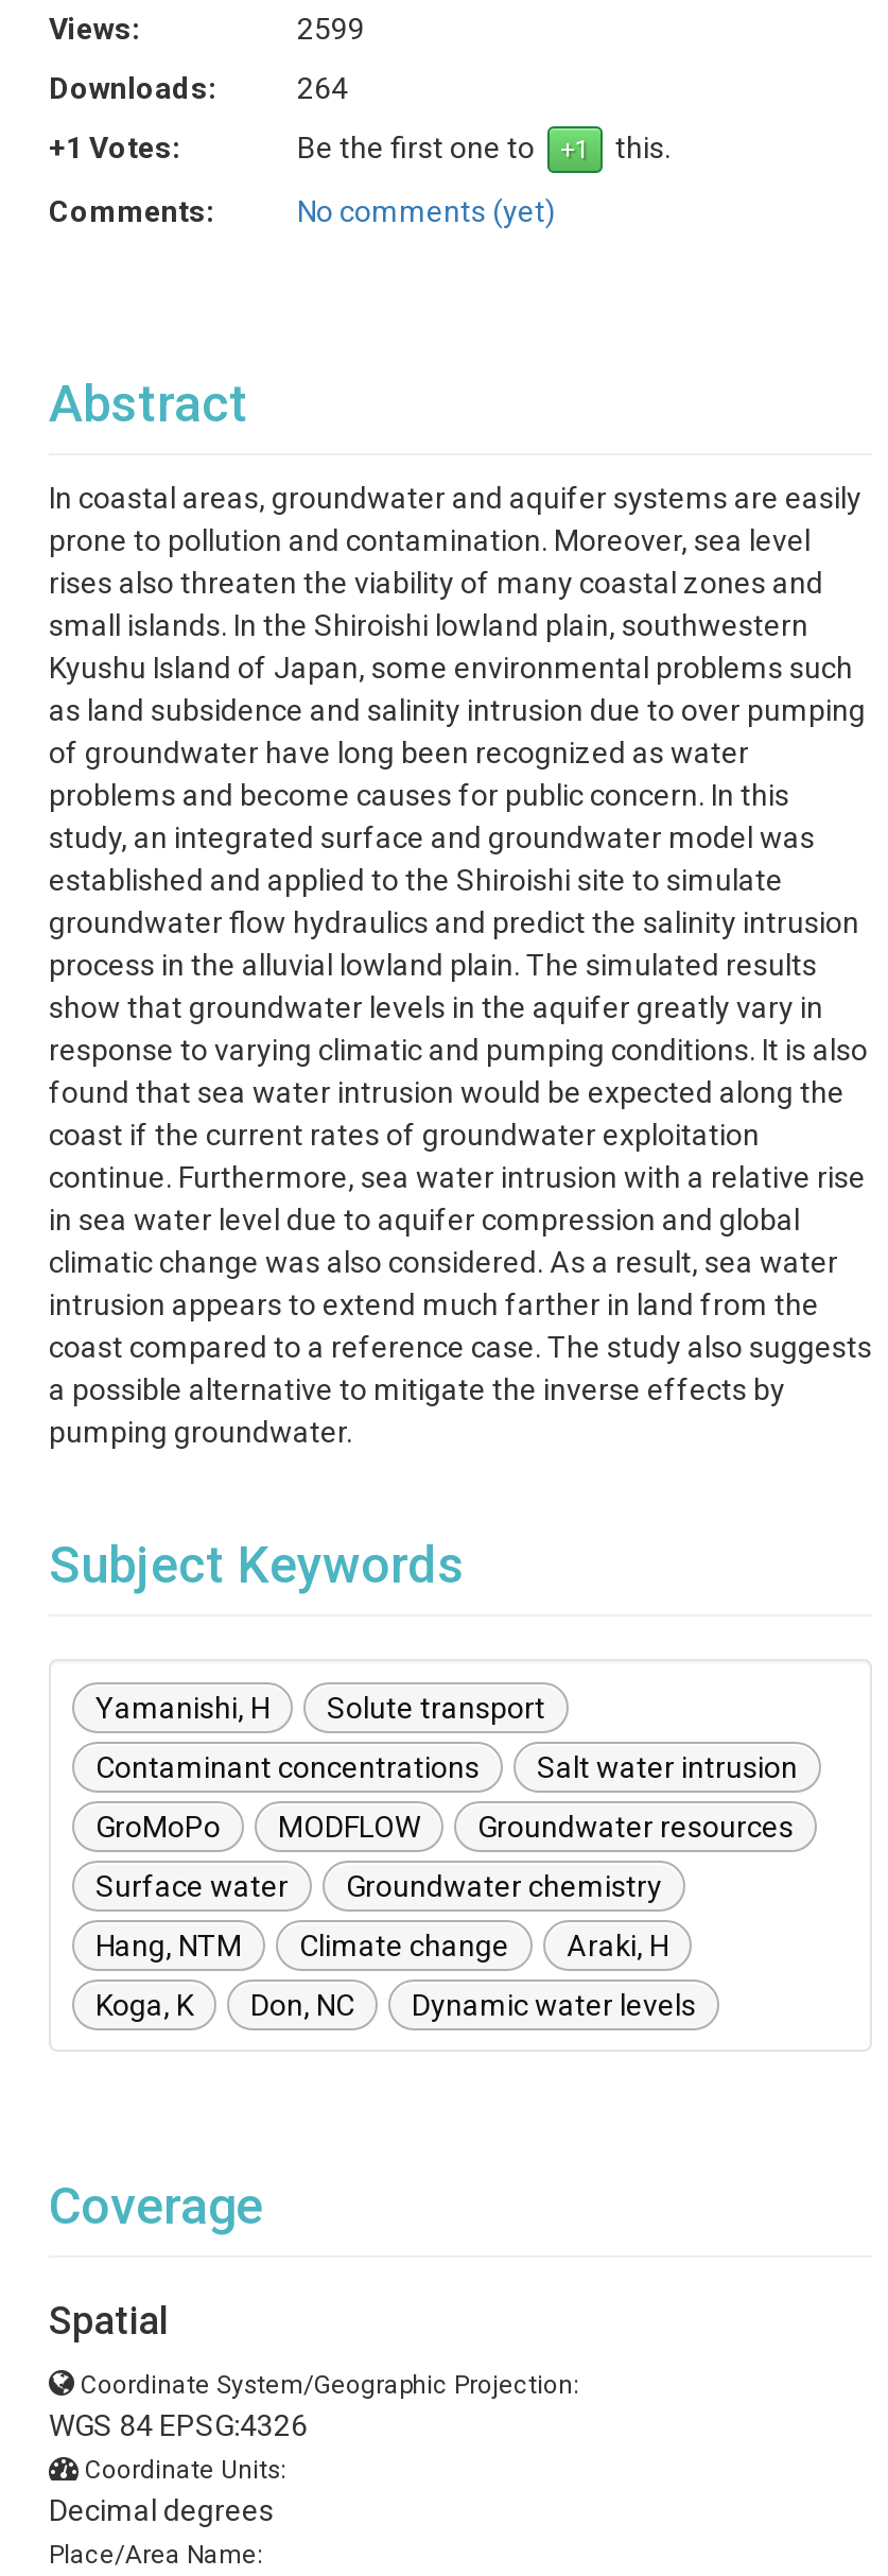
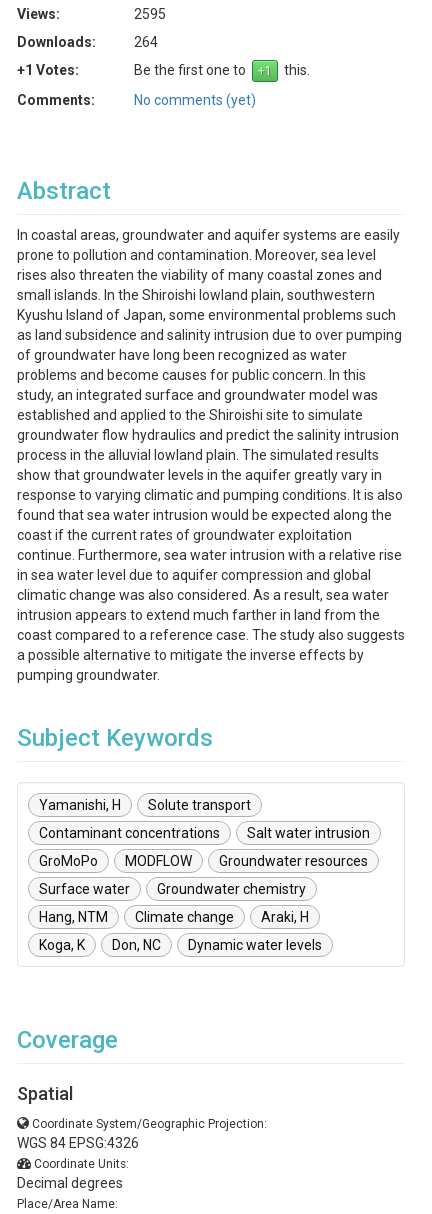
[297,12,365,46] 2599 -> [134,6,166,22] 2595

